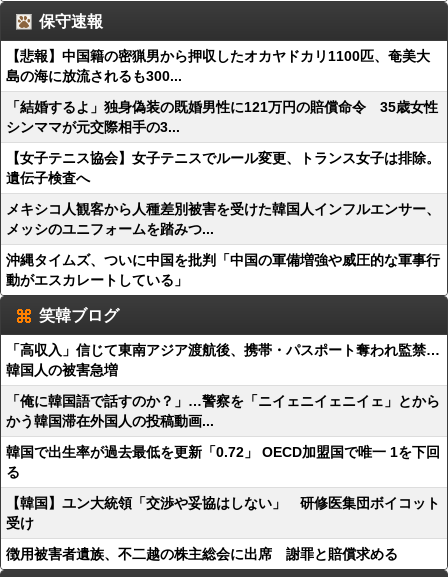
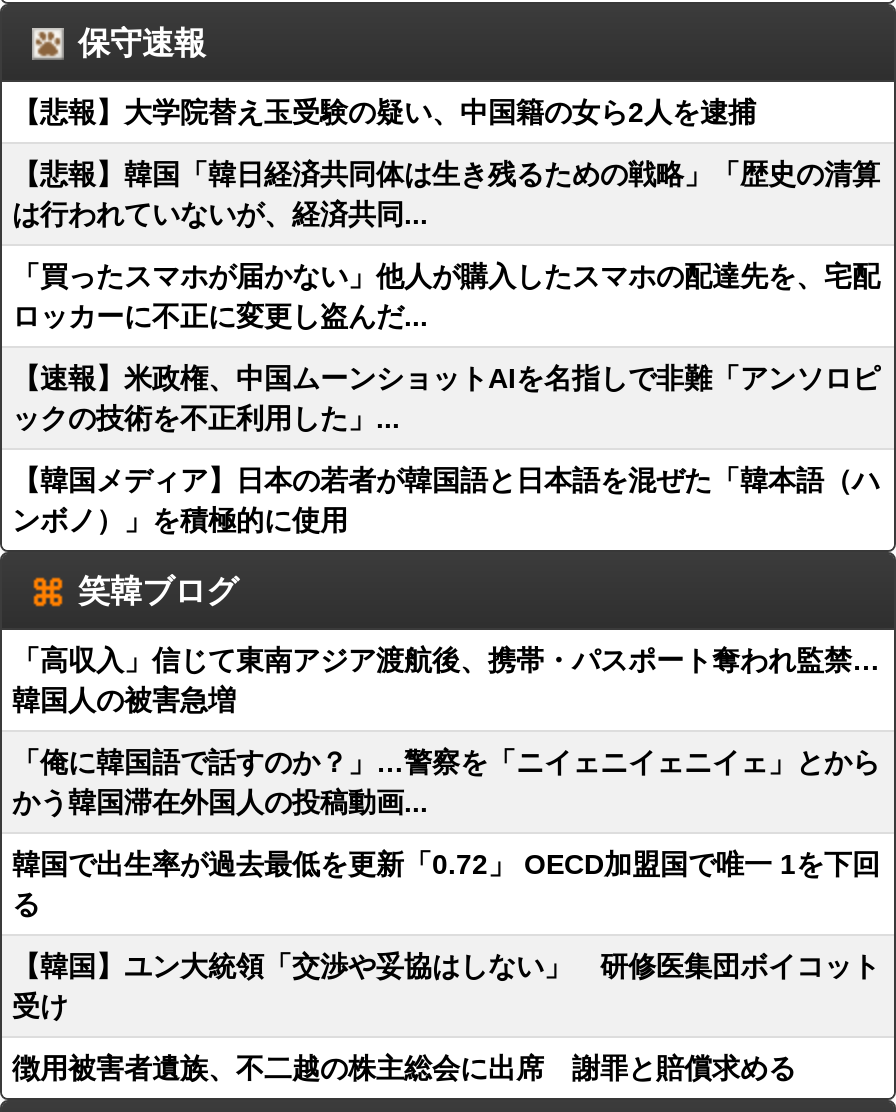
[6,48,430,84] 【悲報】中国籍の密猟男から押収したオカヤドカリ1100匹、奄美大 | 島の海に放流されるも300... -> [12,96,756,128] 【悲報】大学院替え玉受験の疑い、中国籍の女ら2人を逮捕
[6,99,438,135] 「結婚するよ」独身偽装の既婚男性に121万円の賠償命令 35歳女性 | シンママが元交際相手の3... -> [12,158,880,230] 【悲報】韓国「韓日経済共同体は生き残るための戦略」「歴史の清算 | は行われていないが、経済共同...
[6,150,440,186] 【女子テニス協会】女子テニスでルール変更、トランス女子は排除。 | 遺伝子検査へ -> [12,260,880,332] 「買ったスマホが届かない」他人が購入したスマホの配達先を、宅配 | ロッカーに不正に変更し盗んだ...
[6,201,440,237] メキシコ人観客から人種差別被害を受けた韓国人インフルエンサー、 | メッシのユニフォームを踏みつ... -> [12,362,880,434] 【速報】米政権、中国ムーンショットAIを名指しで非難「アンソロピ | ックの技術を不正利用した」...
[6,252,440,288] 沖縄タイムズ、ついに中国を批判「中国の軍備増強や威圧的な軍事行 | 動がエスカレートしている」 -> [12,464,880,536] 【韓国メディア】日本の若者が韓国語と日本語を混ぜた「韓本語（ハ | ンボノ）」を積極的に使用

